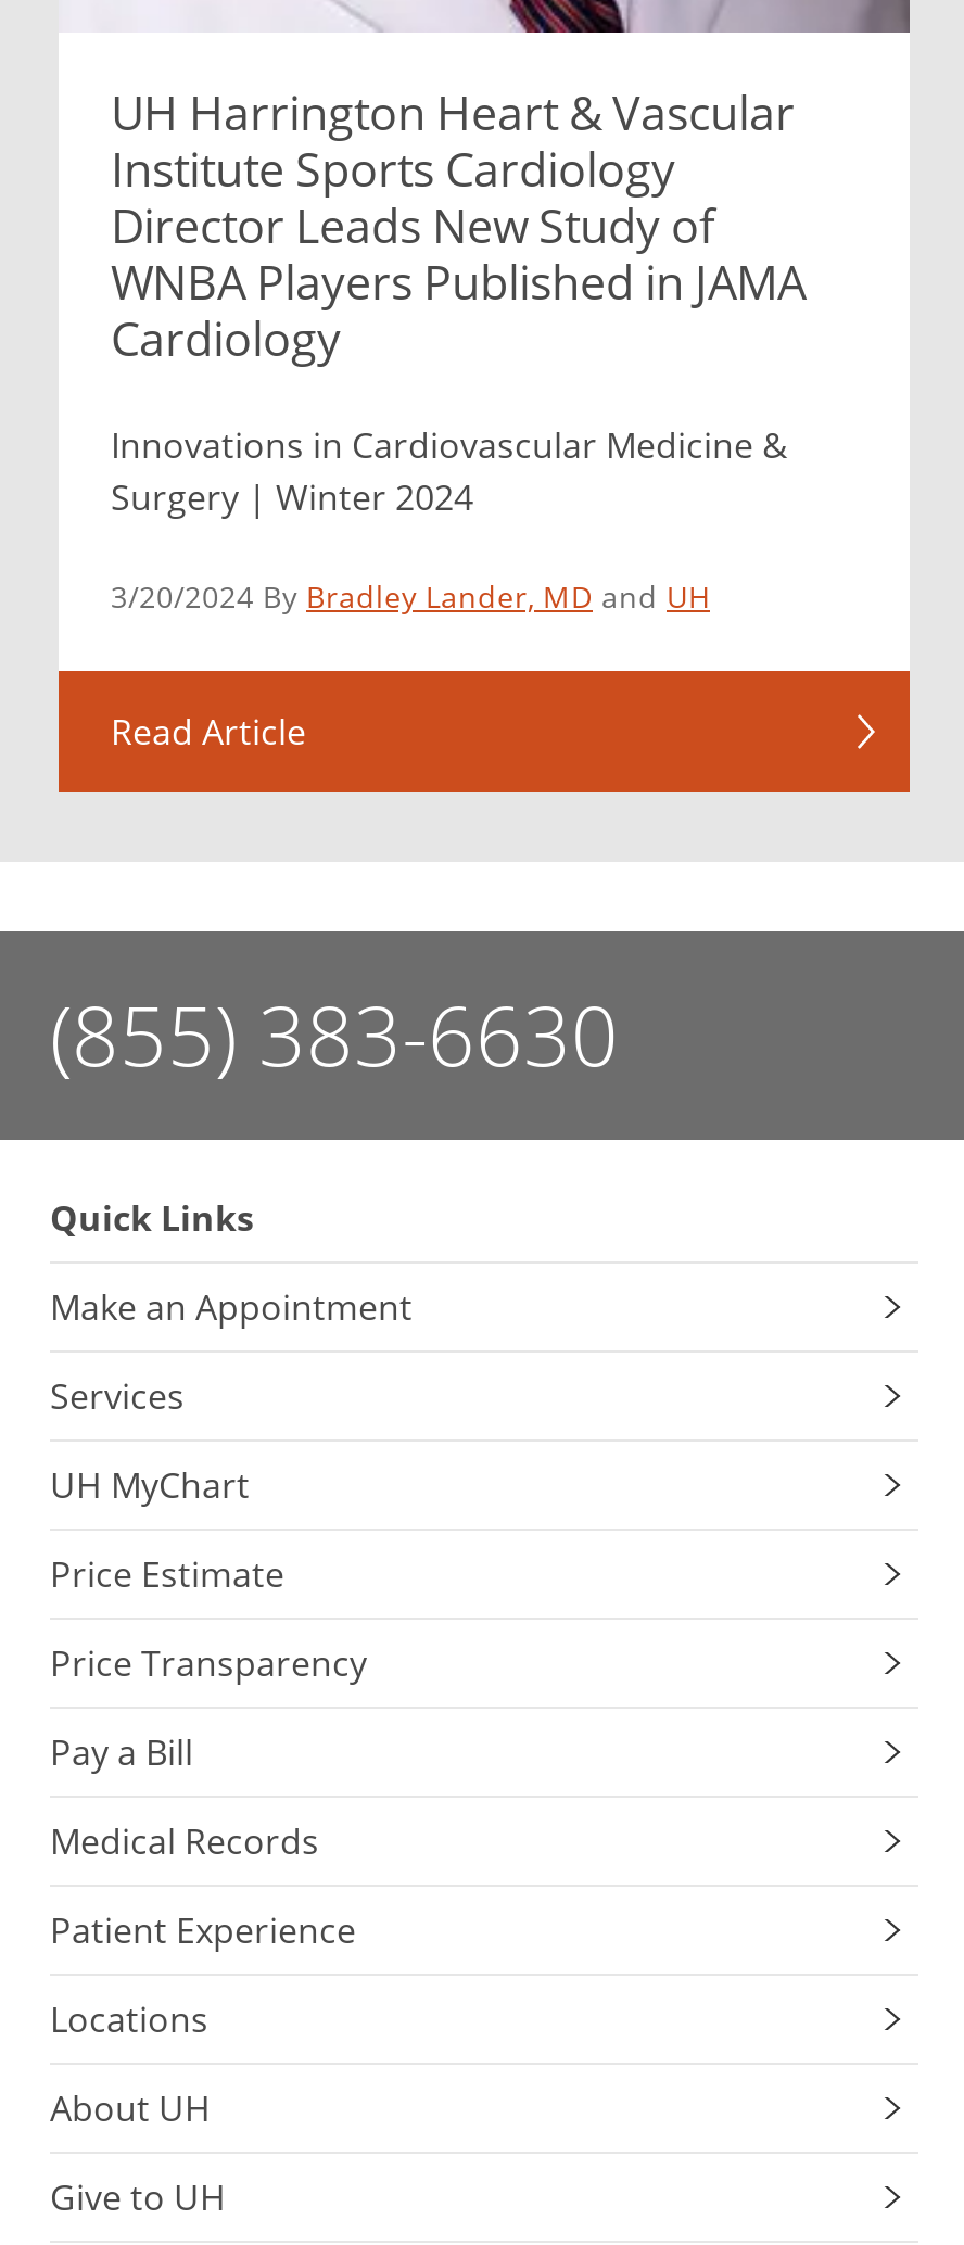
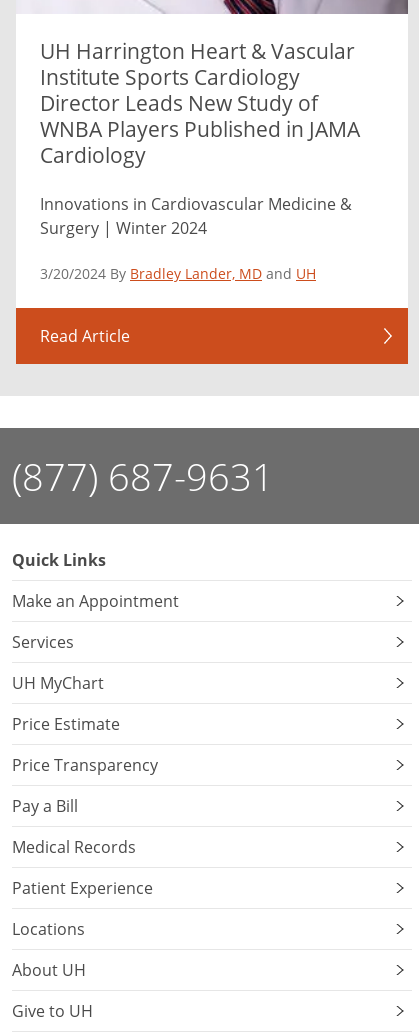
[50,979,619,1090] (855) 383-6630 -> [12,451,274,501] (877) 687-9631

